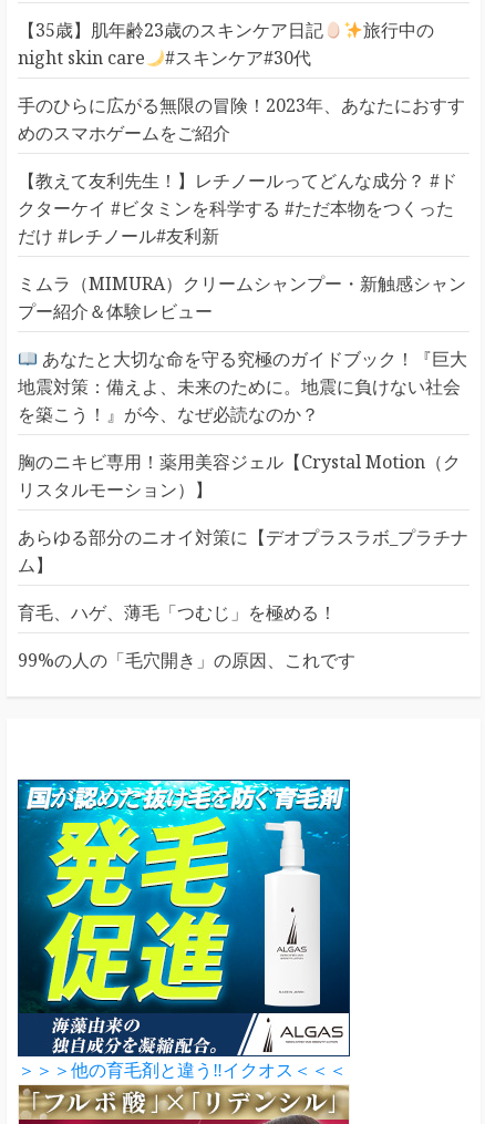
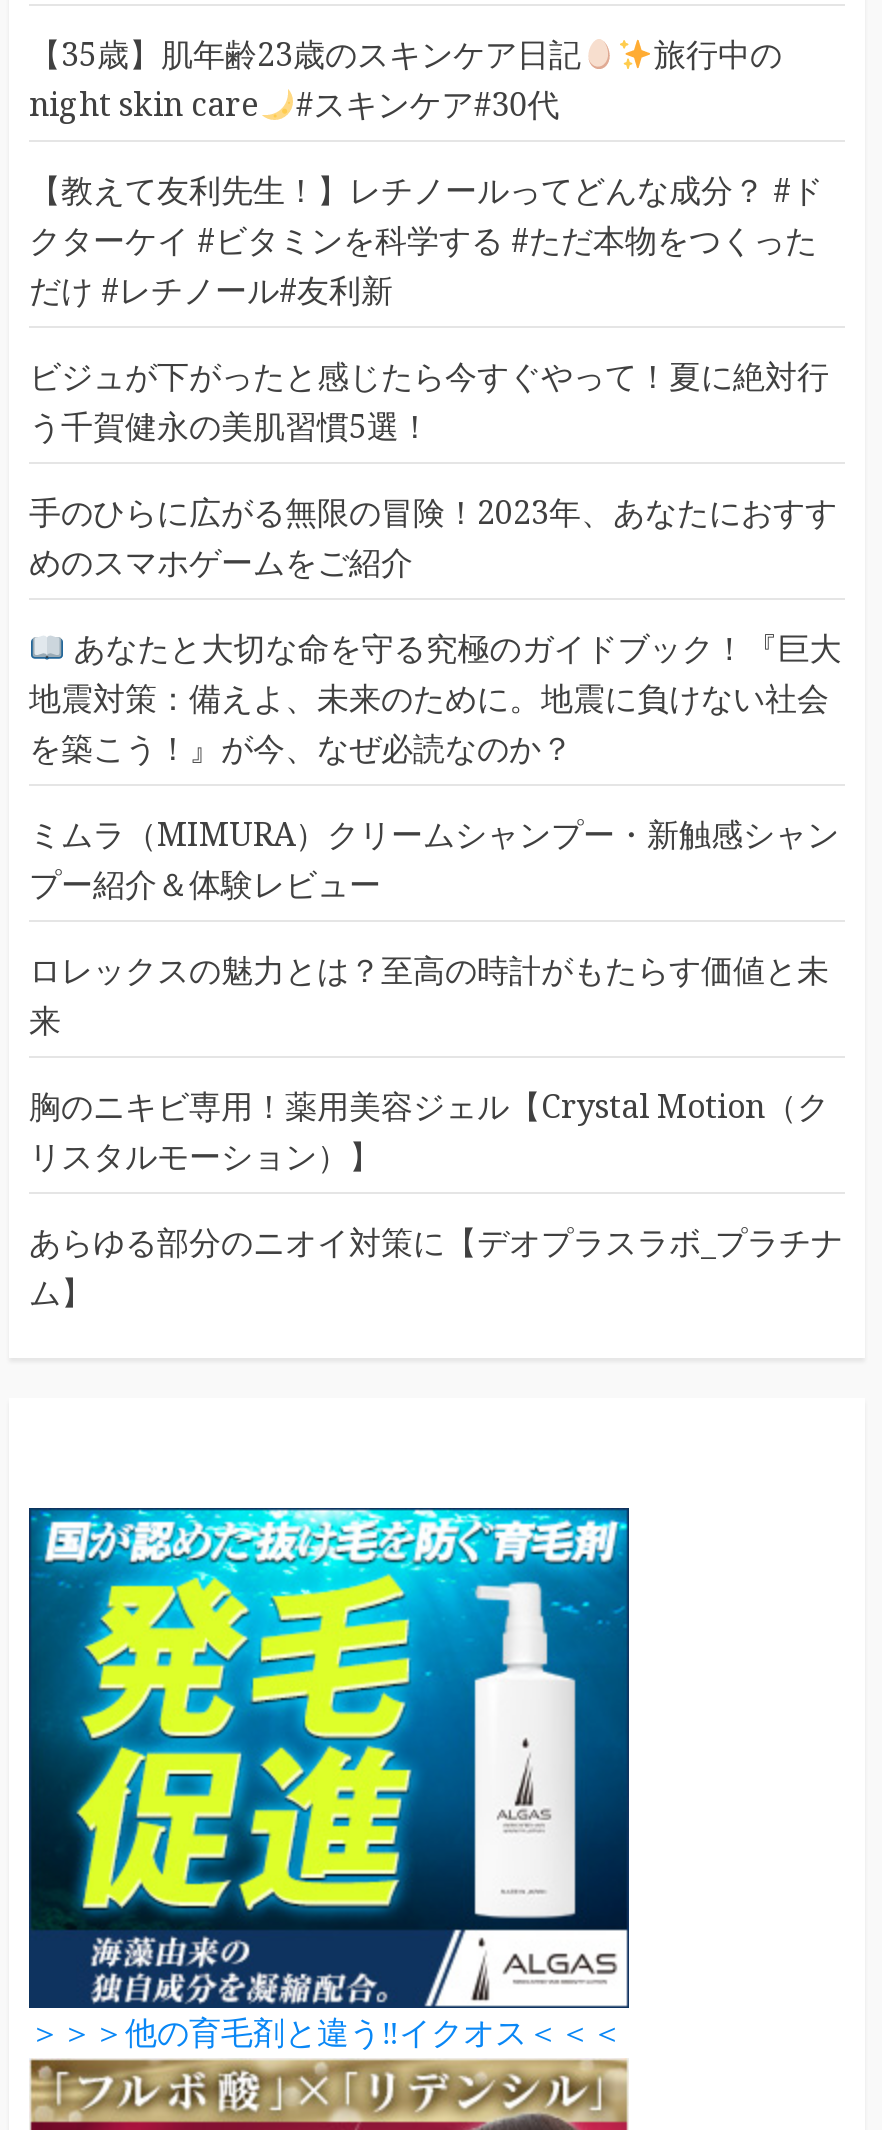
moved [18,93,465,145] -> [29,490,837,584]: 手のひらに広がる無限の冒険！2023年、あなたにおすす | めのスマホゲームをご紹介
moved [18,169,457,248] -> [29,168,823,312]: 【教えて友利先生！】レチノールってどんな成分？ #ド | クターケイ #ビタミンを科学する #ただ本物をつくった | だけ #レチノール#友利新
none -> [29,354,829,448] ビジュが下がったと感じたら今すぐやって！夏に絶対行 | う千賀健永の美肌習慣5選！
moved [18,272,466,324] -> [29,812,839,906]: ミムラ（MIMURA）クリームシャンプー・新触感シャン | プー紹介＆体験レビュー
none -> [29,948,829,1042] ロレックスの魅力とは？至高の時計がもたらす価値と未 | 来
moved [18,450,468,577] -> [29,1084,843,1314]: 胸のニキビ専用！薬用美容ジェル【Crystal Motion（ク | リスタルモーション）】 | あらゆる部分のニオイ対策に【デオプラスラボ_プラチナ | ム】
[18,600,355,672] 育毛、ハゲ、薄毛「つむじ」を極める！ | 99%の人の「毛穴開き」の原因、これです -> none

